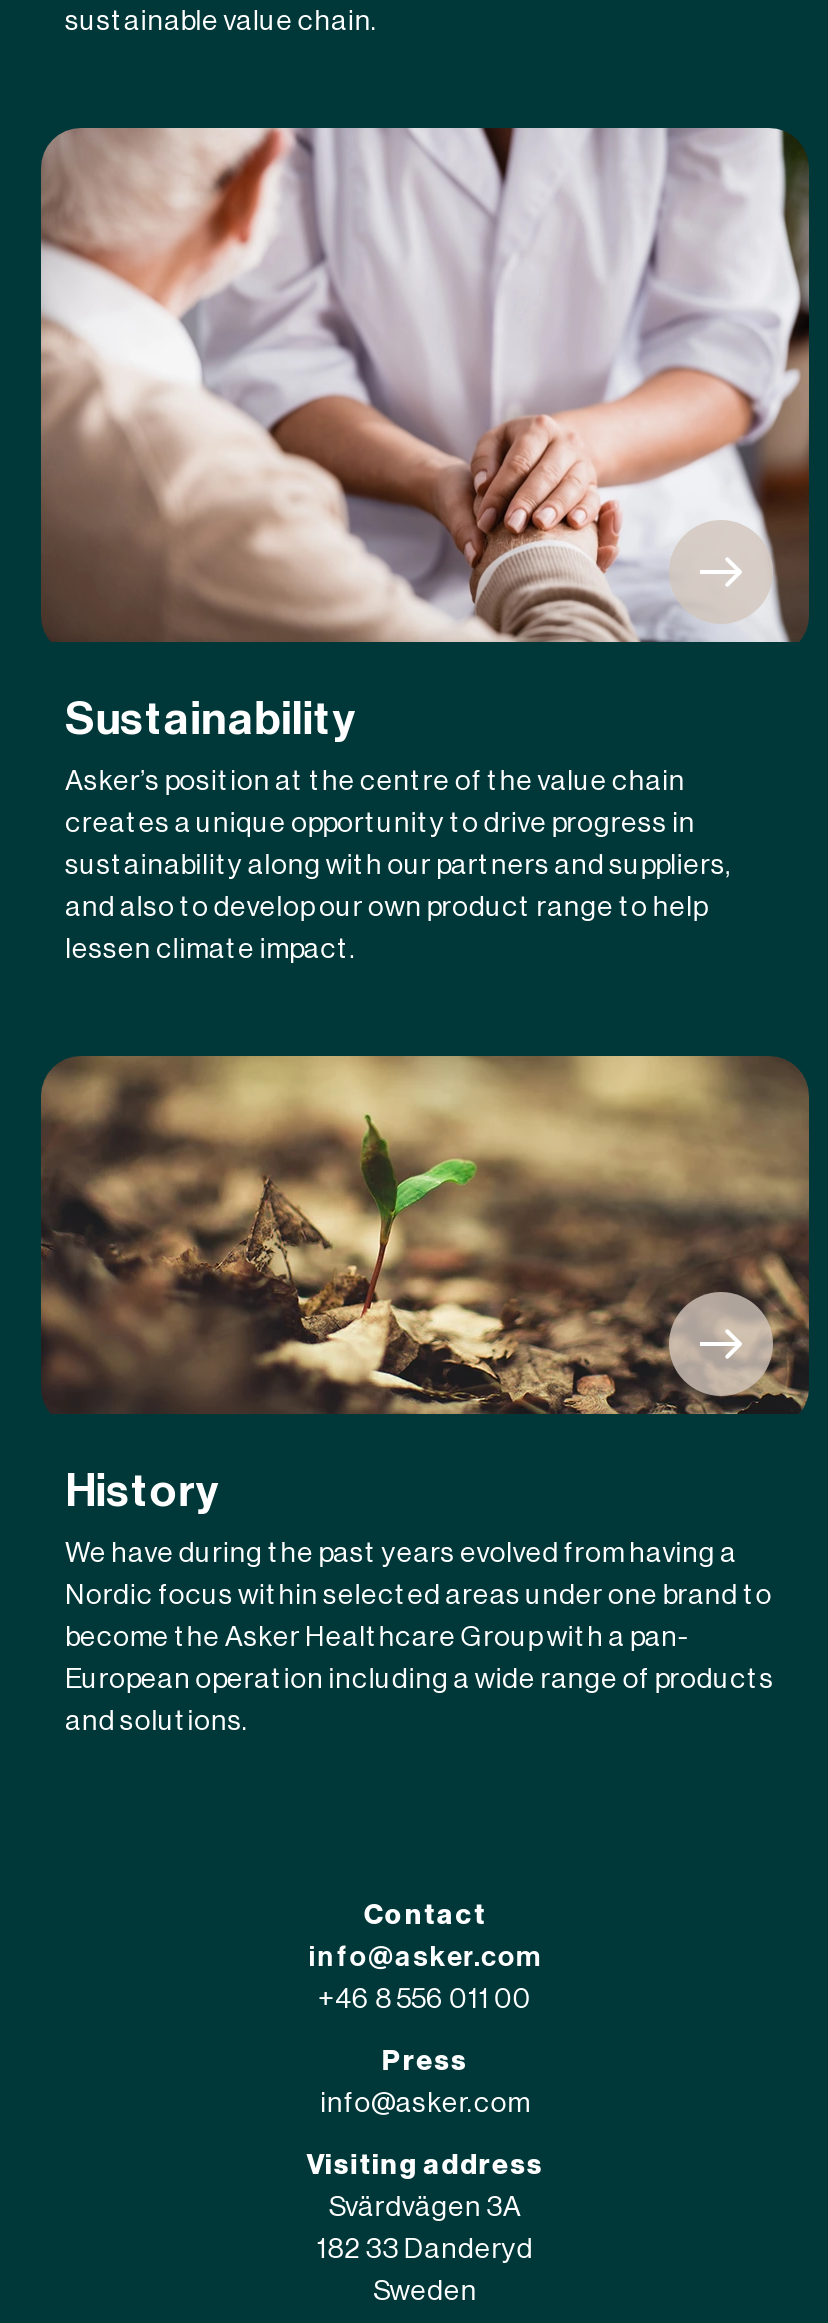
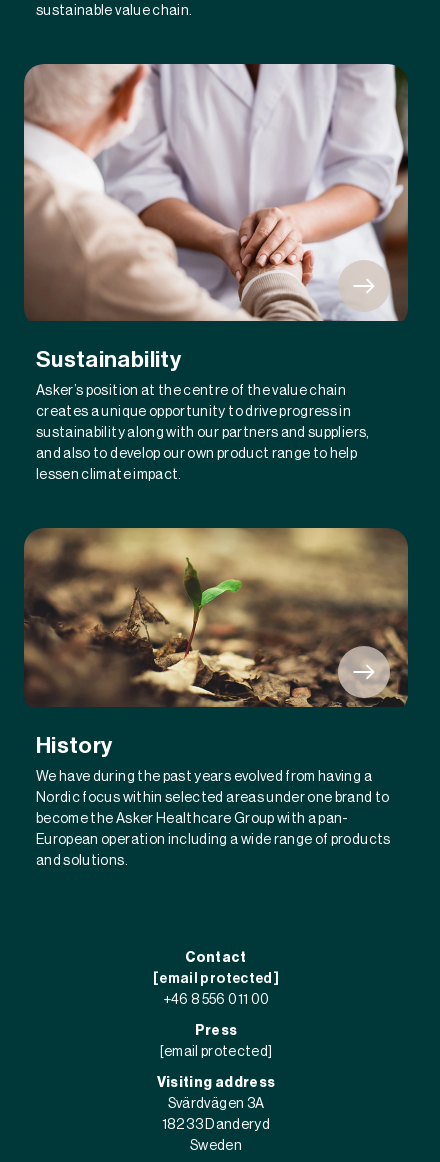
[309,1944,541,1972] info@asker.com -> [153,972,279,986] [email protected]
[320,2090,530,2118] info@asker.com -> [159,1045,272,1059] [email protected]

